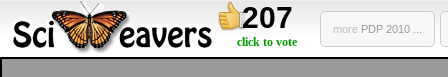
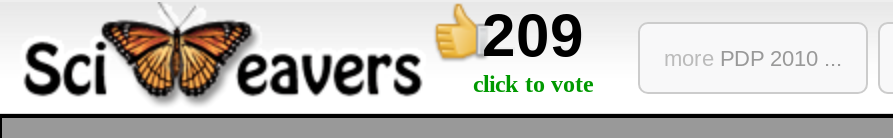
[242,1,293,34] 207 -> [482,2,584,68] 209

